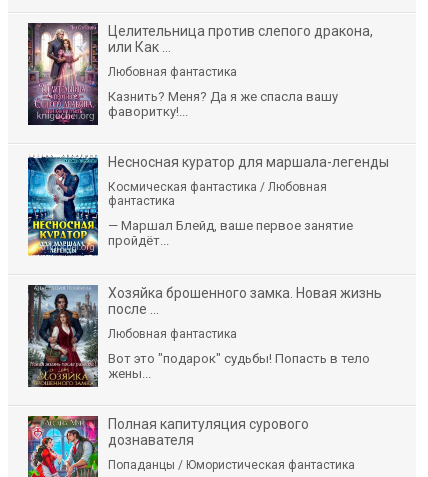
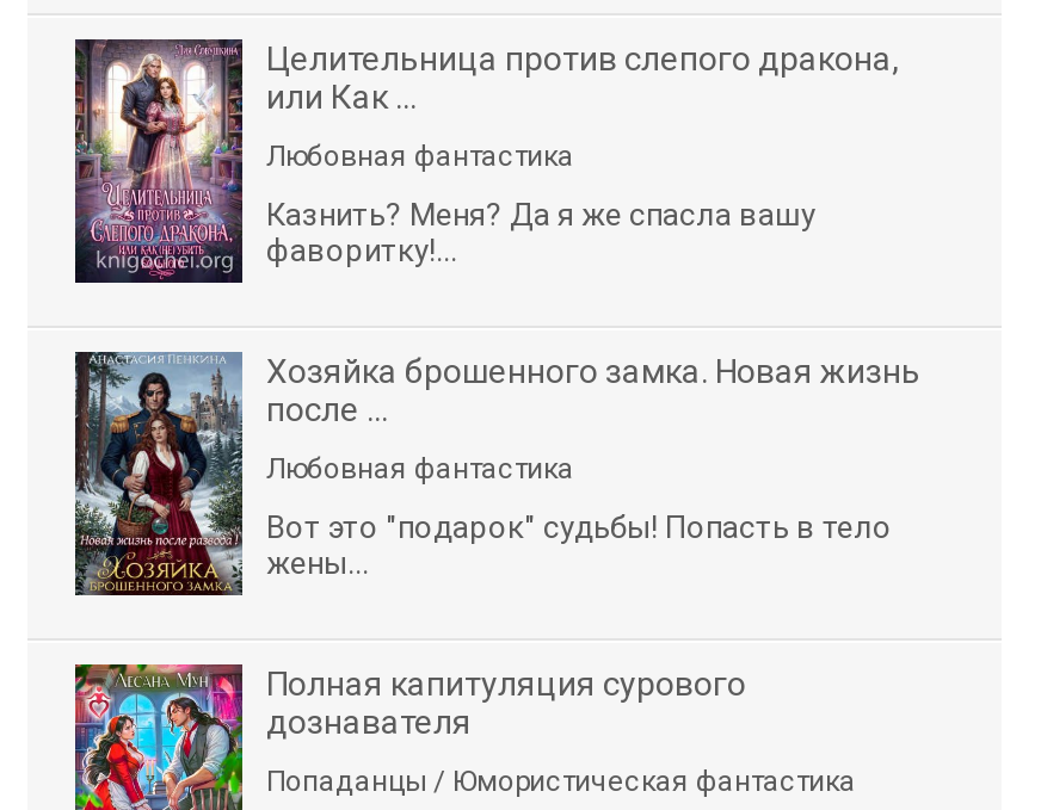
[27,154,389,256] [image] | Несносная куратор для маршала-легенды | Космическая фантастика / Любовная | фантастика | — Маршал Блейд, ваше первое занятие | пройдёт... -> none

